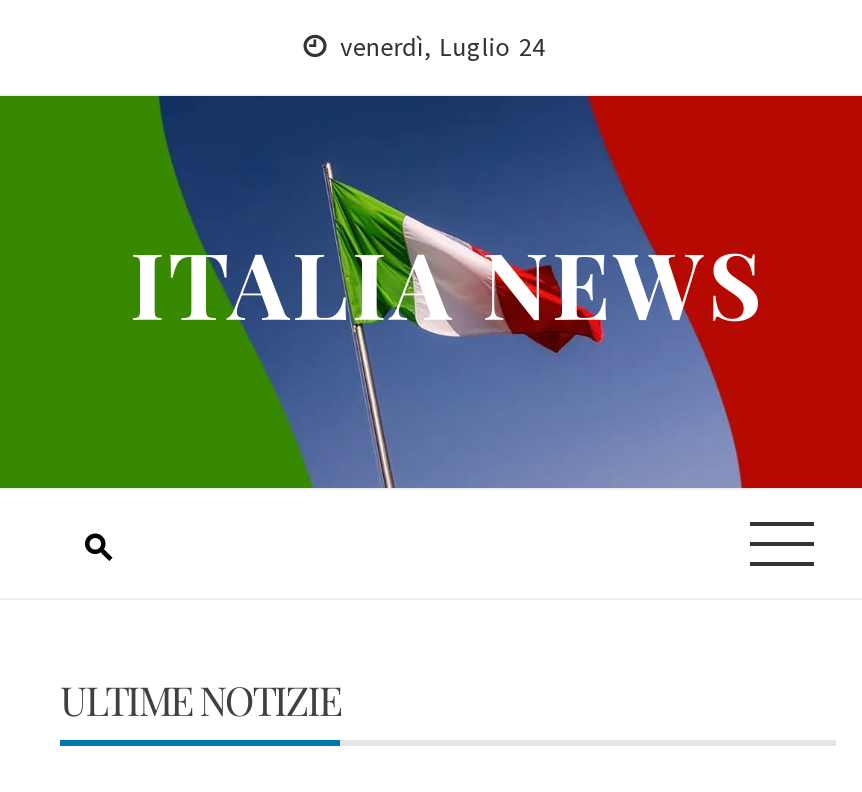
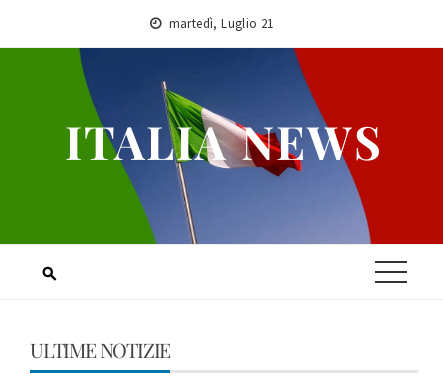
[340,30,545,64] venerdì, Luglio 24 -> [169,15,274,32] martedì, Luglio 21

